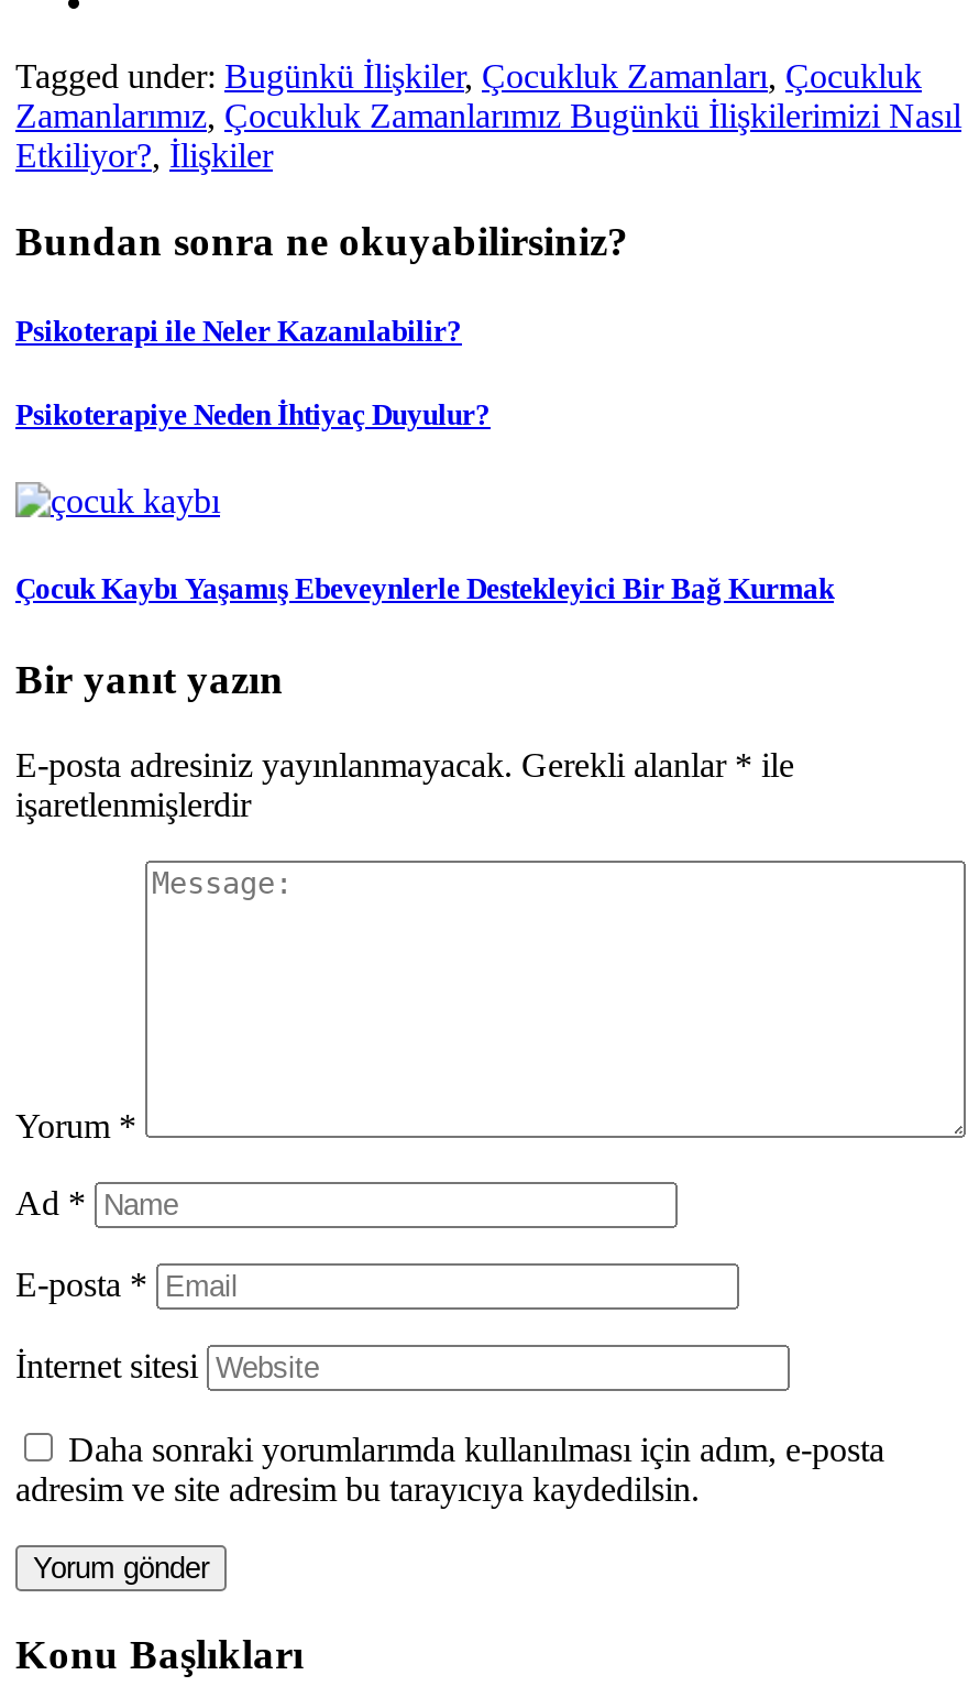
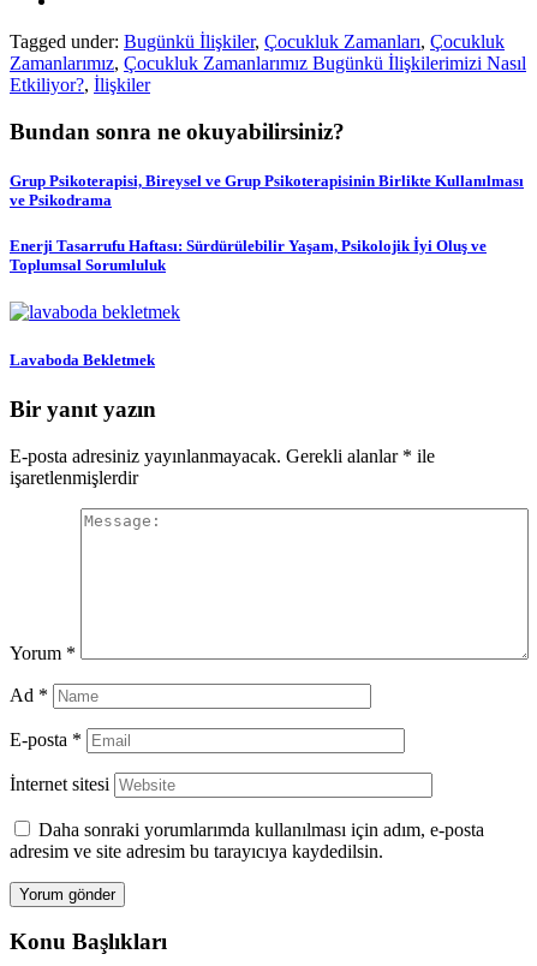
[15,315,462,348] Psikoterapi ile Neler Kazanılabilir? -> [10,172,524,209] Grup Psikoterapisi, Bireysel ve Grup Psikoterapisinin Birlikte Kullanılması | ve Psikodrama
[15,399,491,432] Psikoterapiye Neden İhtiyaç Duyulur? -> [10,237,487,274] Enerji Tasarrufu Haftası: Sürdürülebilir Yaşam, Psikolojik İyi Oluş ve | Toplumsal Sorumluluk
[15,572,834,605] Çocuk Kaybı Yaşamış Ebeveynlerle Destekleyici Bir Bağ Kurmak -> [10,350,155,368] Lavaboda Bekletmek

